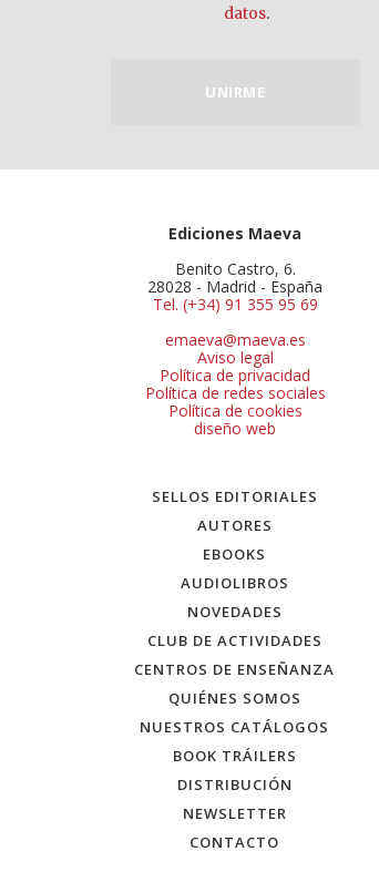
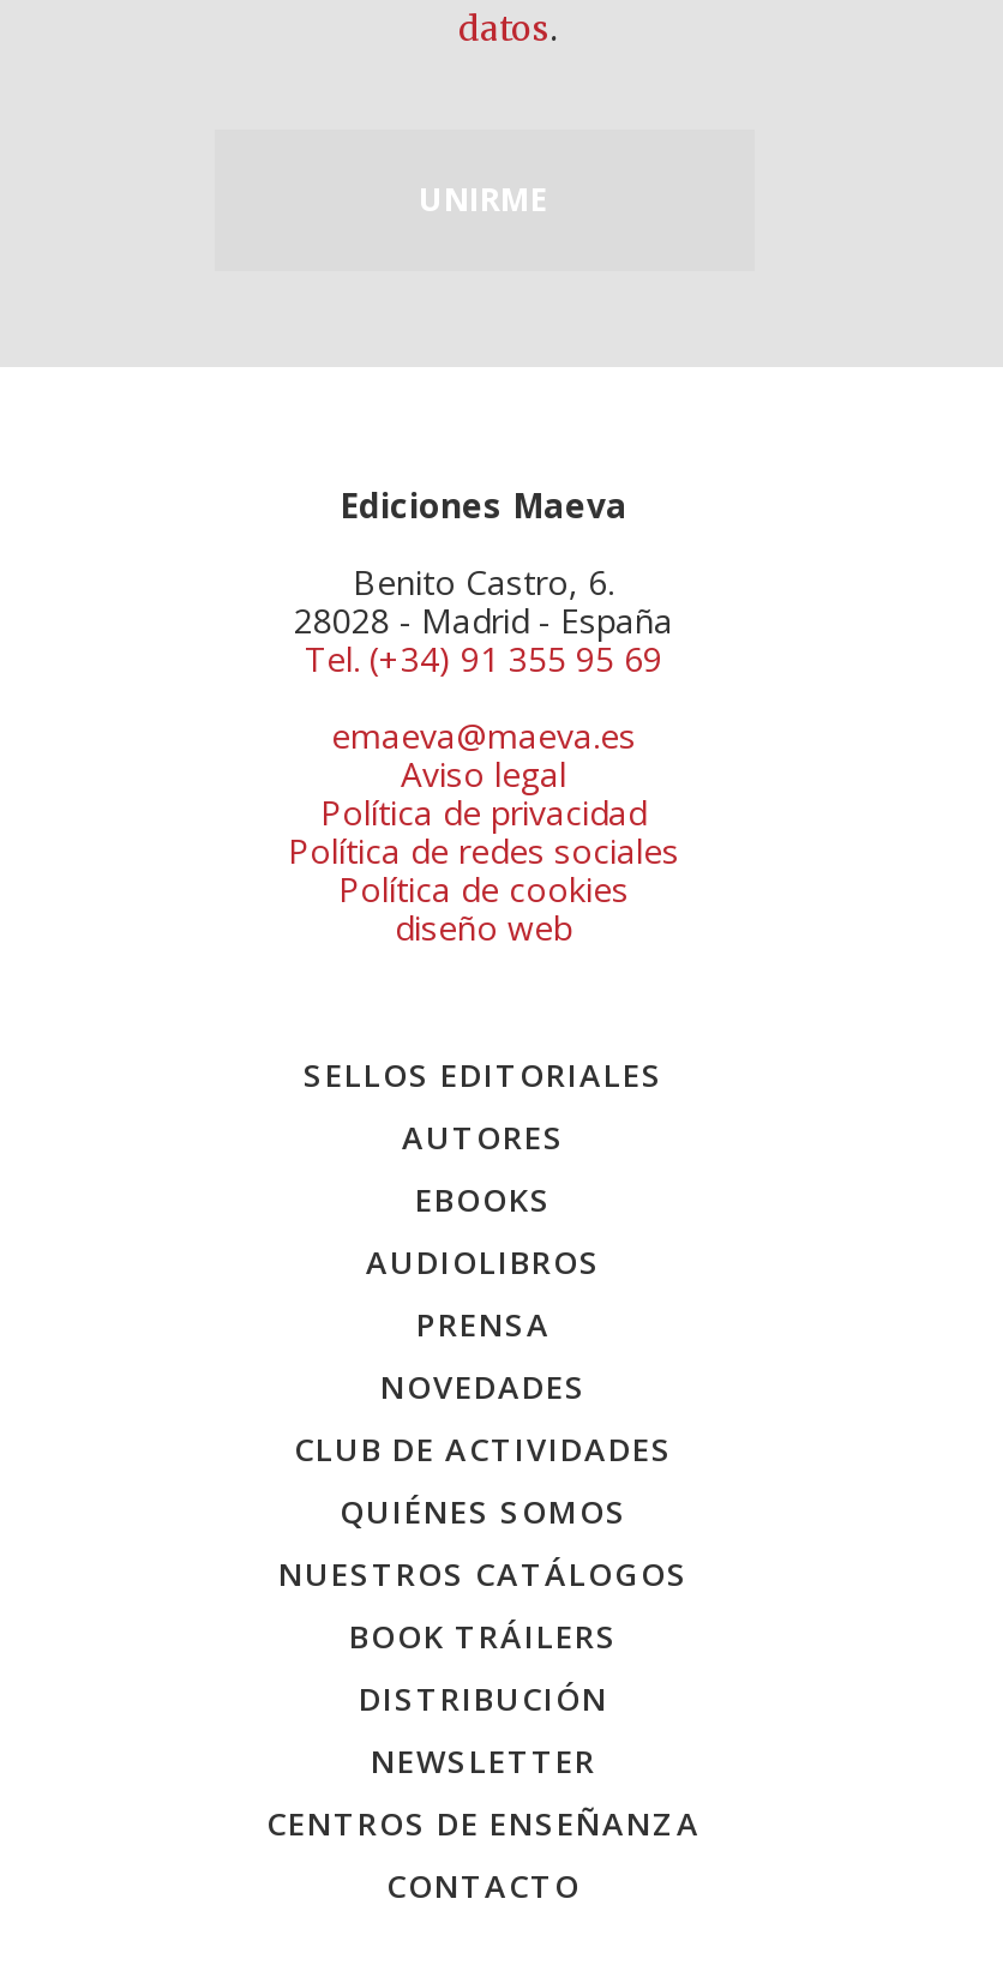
none -> [416,1304,551,1347] PRENSA
moved [135,660,335,680] -> [266,1803,701,1846]: CENTROS DE ENSEÑANZA

